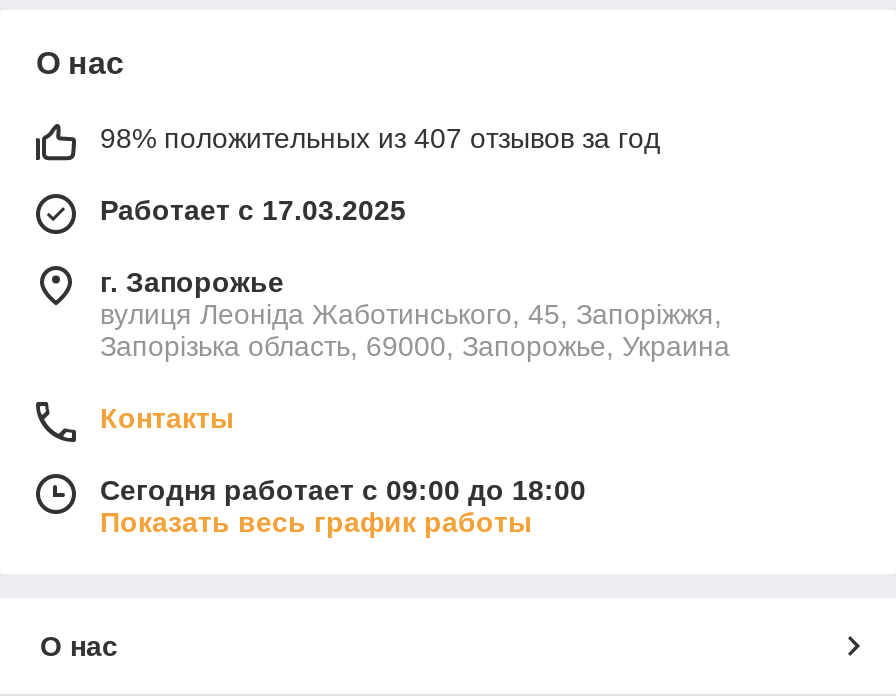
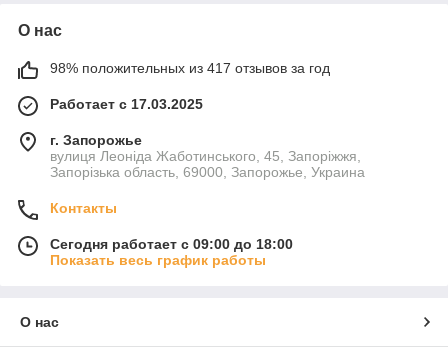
[100,122,660,154] 98% положительных из 407 отзывов за год -> [50,60,330,76] 98% положительных из 417 отзывов за год

